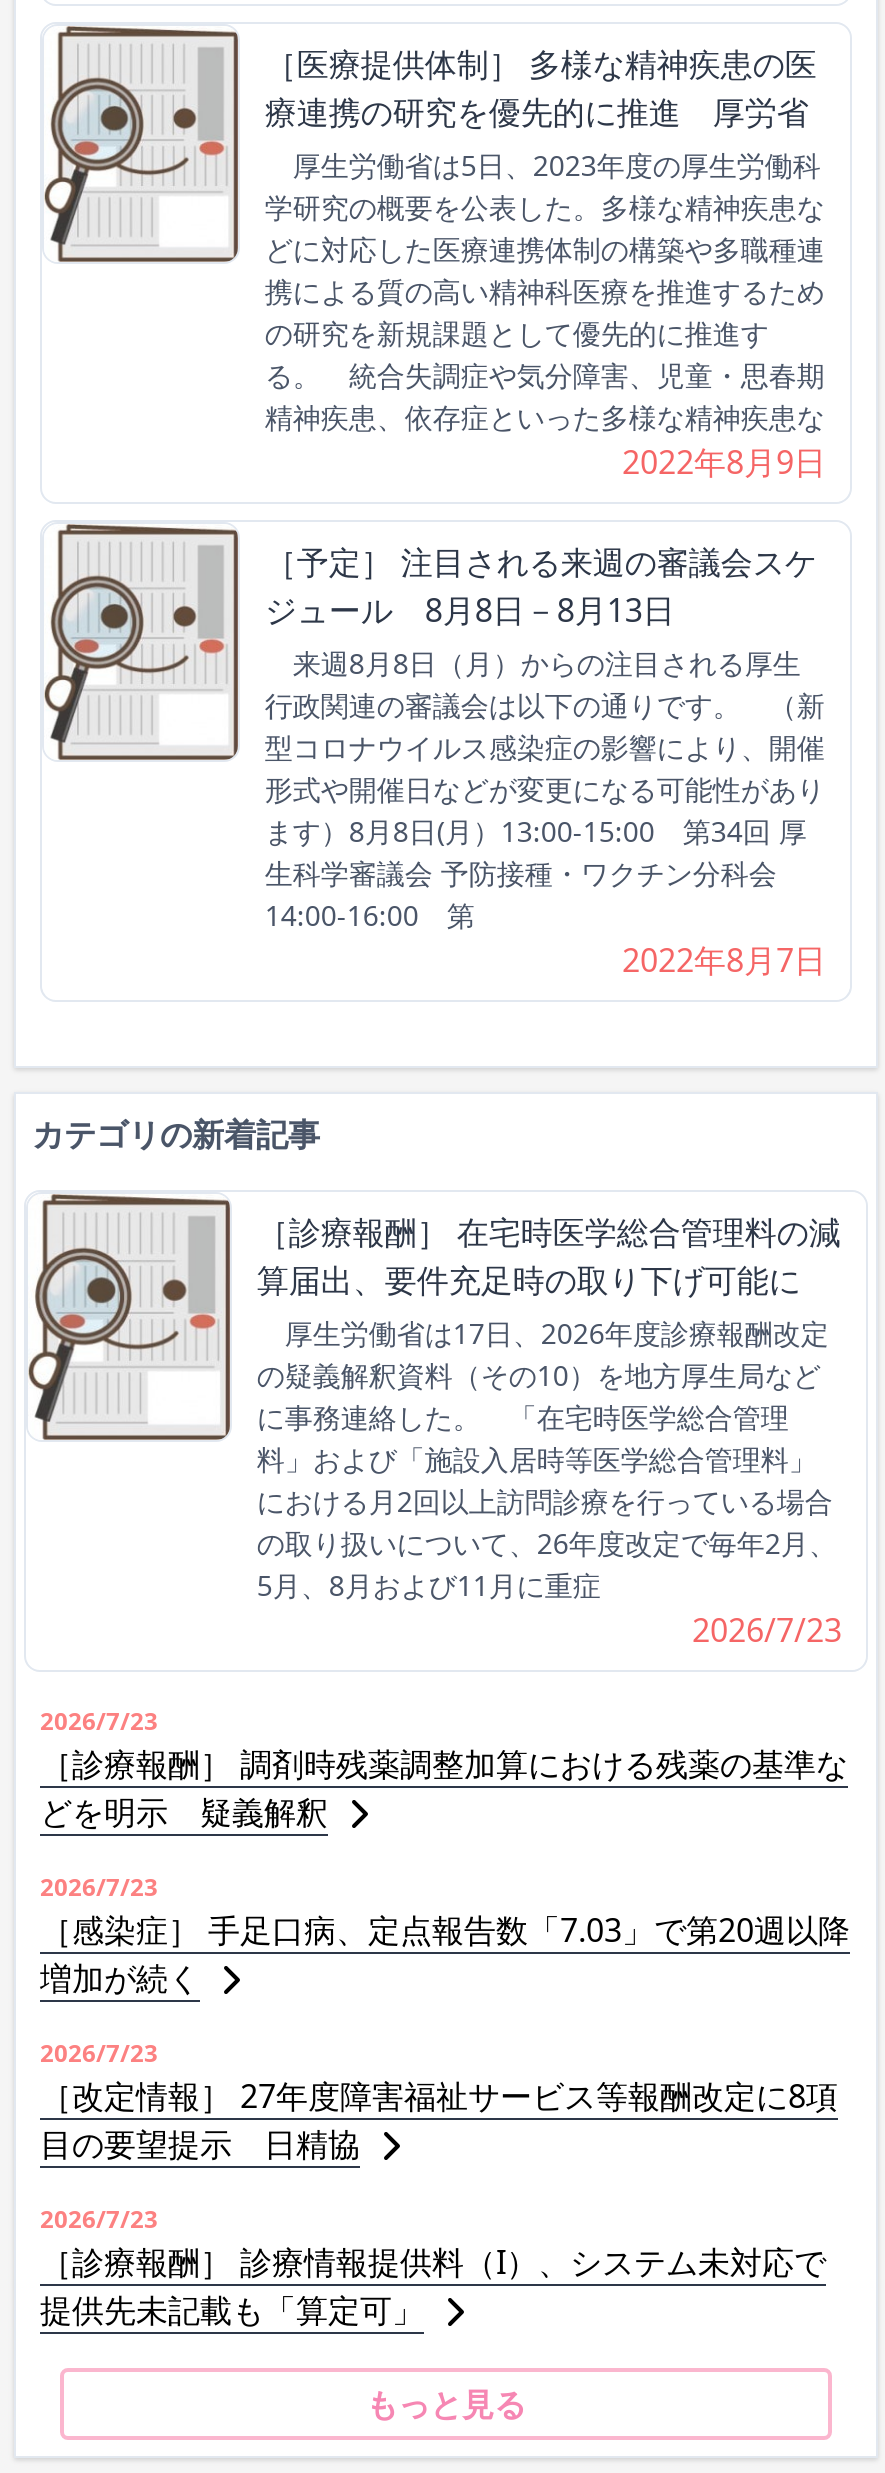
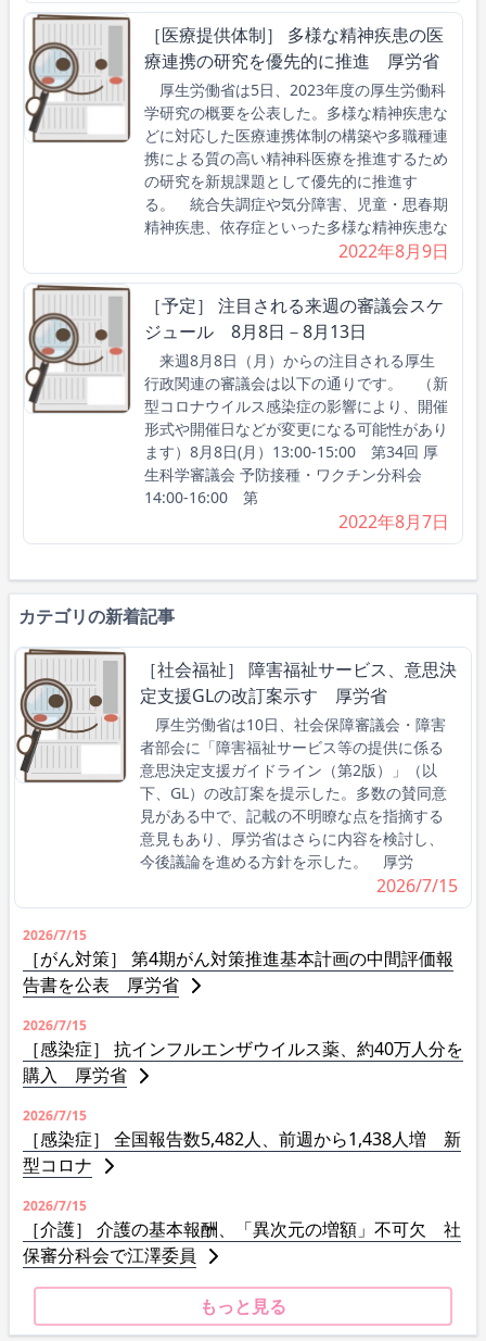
[257,1210,842,1652] ［診療報酬］ 在宅時医学総合管理料の減 | 算届出、要件充足時の取り下げ可能に | 厚生労働省は17日、2026年度診療報酬改定 | の疑義解釈資料（その10）を地方厚生局など | に事務連絡した。 「在宅時医学総合管理 | 料」および「施設入居時等医学総合管理料」 | における月2回以上訪問診療を行っている場合 | の取り扱いについて、26年度改定で毎年2月、 | 5月、8月および11月に重症 | 2026/7/23 -> [140,657,458,897] ［社会福祉］ 障害福祉サービス、意思決 | 定支援GLの改訂案示す 厚労省 | 厚生労働省は10日、社会保障審議会・障害 | 者部会に「障害福祉サービス等の提供に係る | 意思決定支援ガイドライン（第2版）」（以 | 下、GL）の改訂案を提示した。多数の賛同意 | 見がある中で、記載の不明瞭な点を指摘する | 意見もあり、厚労省はさらに内容を検討し、 | 今後議論を進める方針を示した。 厚労 | 2026/7/15
[40,1704,848,1834] 2026/7/23 | ［診療報酬］ 調剤時残薬調整加算における残薬の基準な | どを明示 疑義解釈 -> [23,926,453,996] 2026/7/15 | ［がん対策］ 第4期がん対策推進基本計画の中間評価報 | 告書を公表 厚労省
[40,1870,850,2000] 2026/7/23 | ［感染症］ 手足口病、定点報告数「7.03」で第20週以降 | 増加が続く -> [23,1016,463,1086] 2026/7/15 | ［感染症］ 抗インフルエンザウイルス薬、約40万人分を | 購入 厚労省
[40,2036,838,2166] 2026/7/23 | ［改定情報］ 27年度障害福祉サービス等報酬改定に8項 | 目の要望提示 日精協 -> [23,1106,461,1177] 2026/7/15 | ［感染症］ 全国報告数5,482人、前週から1,438人増 新 | 型コロナ
[40,2202,826,2332] 2026/7/23 | ［診療報酬］ 診療情報提供料（I）、システム未対応で | 提供先未記載も「算定可」 -> [23,1196,461,1267] 2026/7/15 | ［介護］ 介護の基本報酬、「異次元の増額」不可欠 社 | 保審分科会で江澤委員

